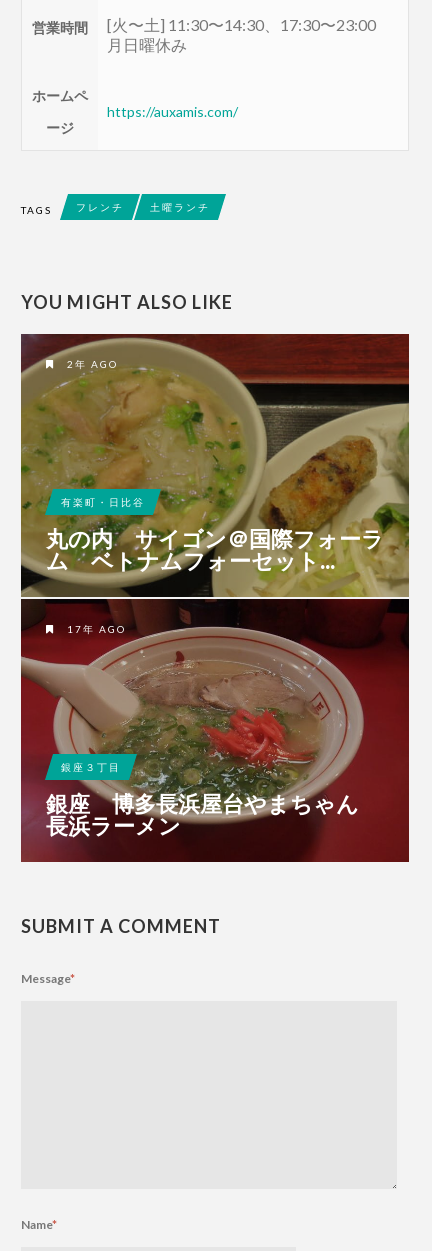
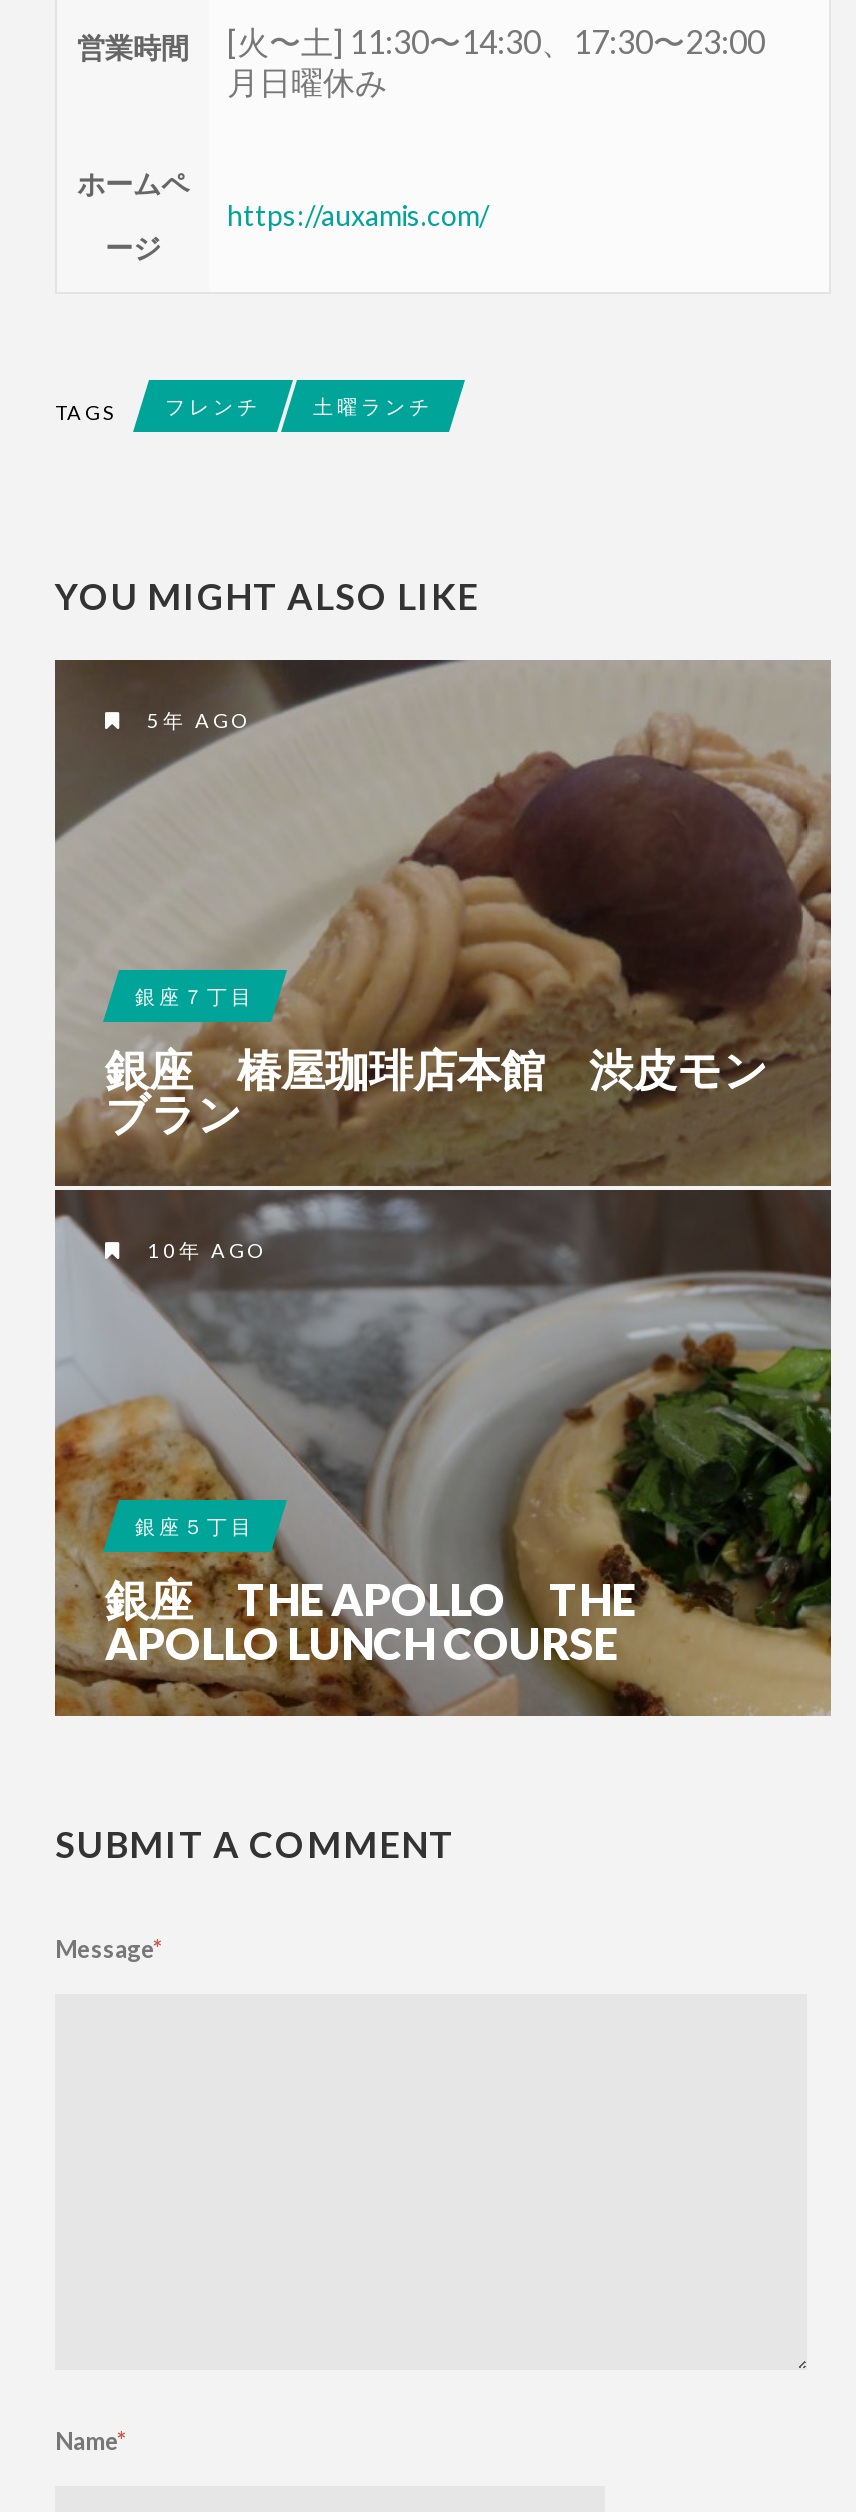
[20,333,410,863] [image] | 2年 AGO -> [53,659,833,1717] [image] | 5年 AGO
[61,496,145,508] 有楽町・日比谷 -> [135,984,255,1008] 銀座７丁目
[46,525,384,574] 丸の内 サイゴン＠国際フォーラ | ム ベトナムフォーセット... -> [105,1042,769,1140] 銀座 椿屋珈琲店本館 渋皮モン | ブラン
[63,623,126,635] 17年 AGO -> [139,1238,265,1262] 10年 AGO
[61,761,121,773] 銀座３丁目 -> [135,1514,255,1538] 銀座５丁目
[46,790,381,839] 銀座 博多長浜屋台やまちゃん | 長浜ラーメン -> [105,1572,635,1670] 銀座 THE APOLLO THE | APOLLO LUNCH COURSE

